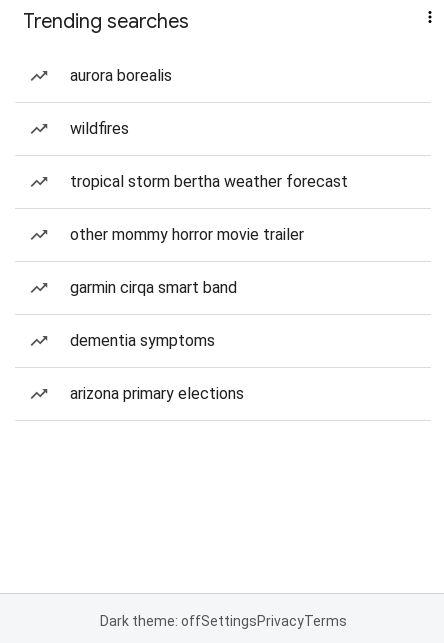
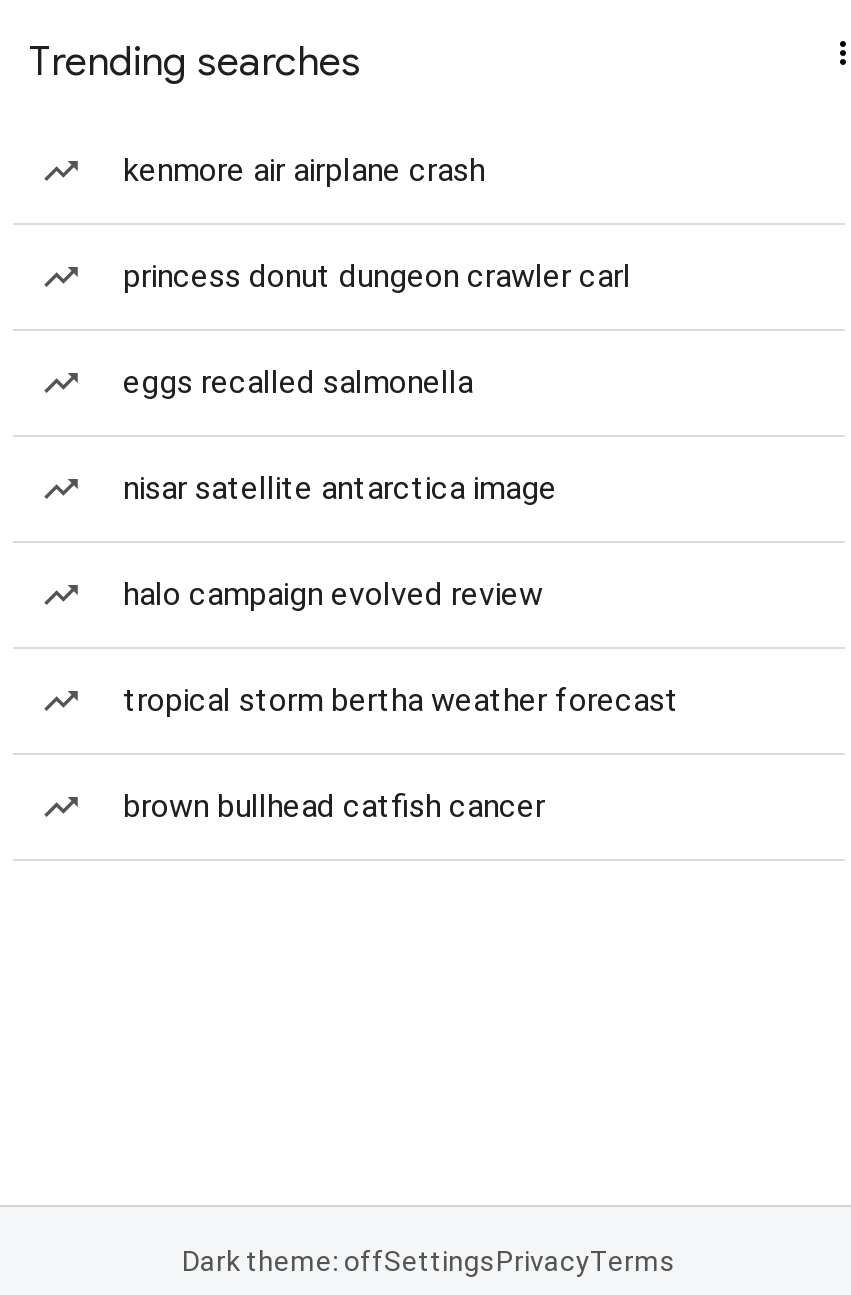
[70,66,172,138] aurora borealis | wildfires -> [123,151,631,613] kenmore air airplane crash | princess donut dungeon crawler carl | eggs recalled salmonella | nisar satellite antarctica image | halo campaign evolved review
moved [70,172,348,191] -> [123,681,679,719]: tropical storm bertha weather forecast
[70,225,304,403] other mommy horror movie trailer | garmin cirqa smart band | dementia symptoms | arizona primary elections -> [123,787,545,825] brown bullhead catfish cancer

